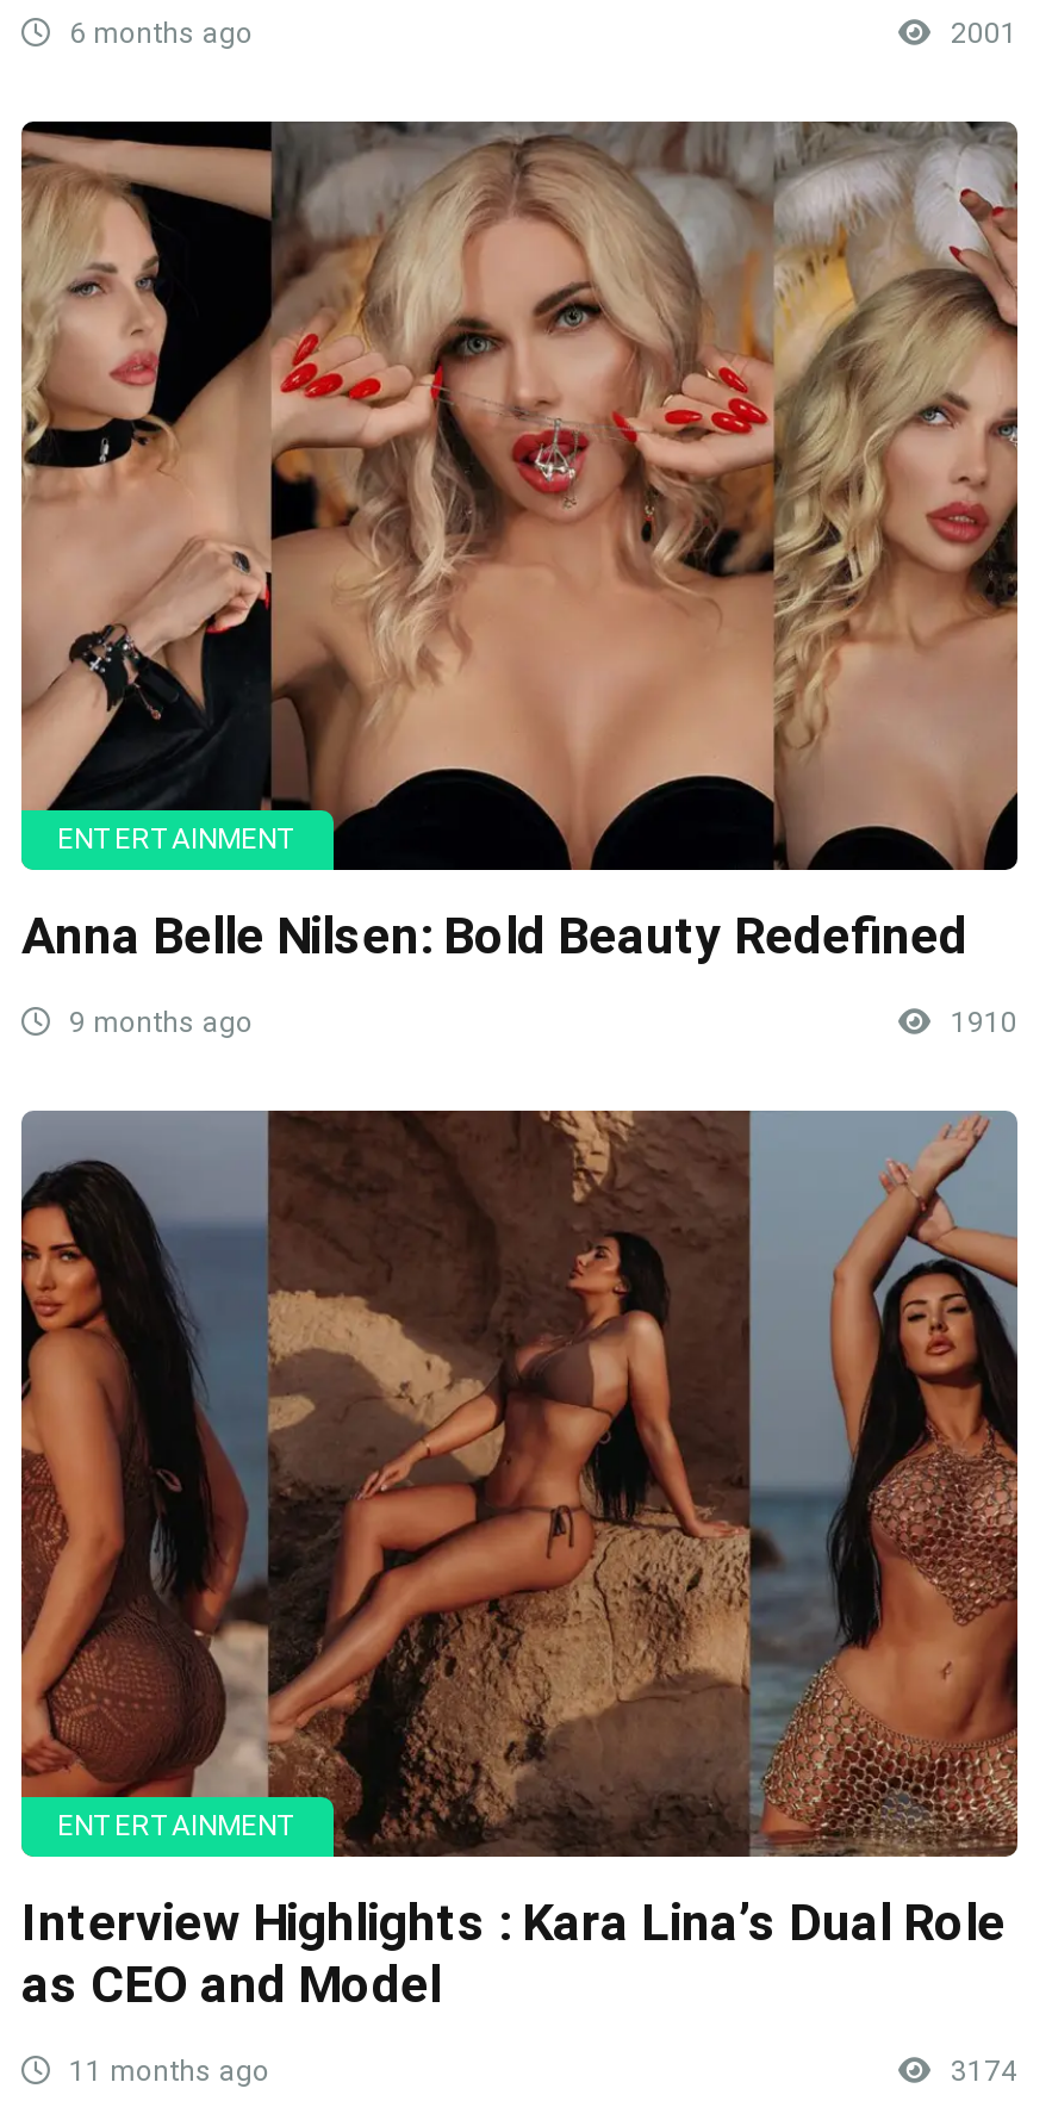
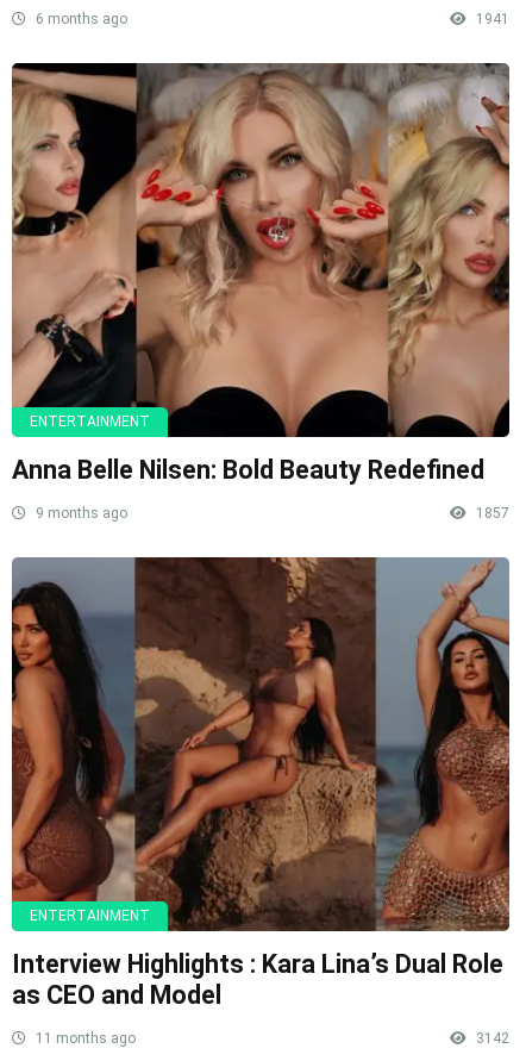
[944,18,1017,51] 2001 -> [472,11,509,27] 1941
[944,1006,1017,1039] 1910 -> [472,505,509,521] 1857
[944,2055,1017,2089] 3174 -> [472,1030,509,1046] 3142

